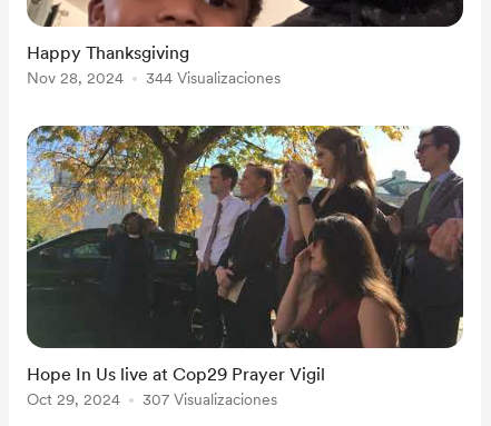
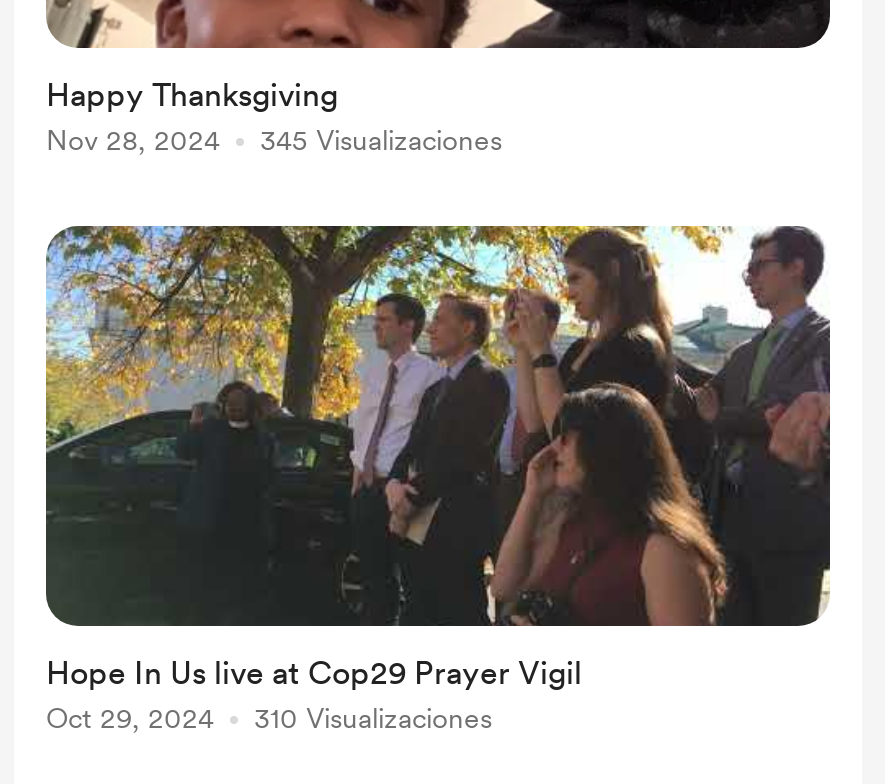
[146,69,281,87] 344 Visualizaciones -> [260,124,502,156] 345 Visualizaciones
[143,390,277,408] 307 Visualizaciones -> [254,702,492,734] 310 Visualizaciones

